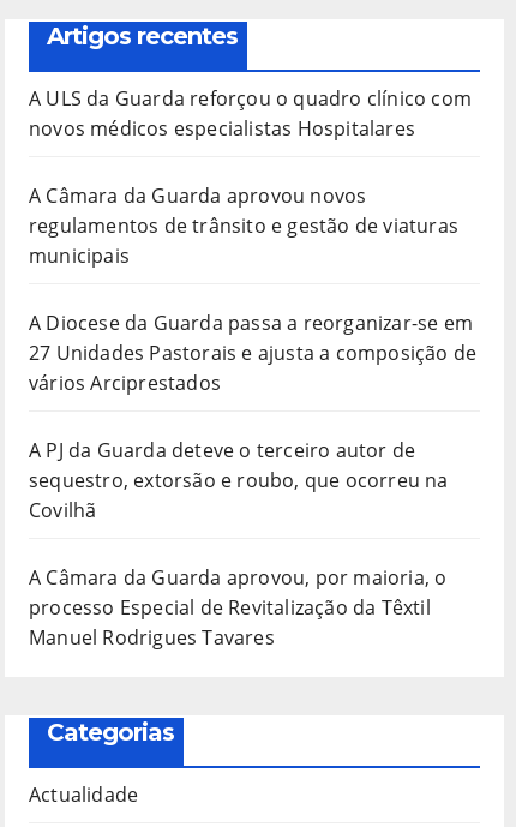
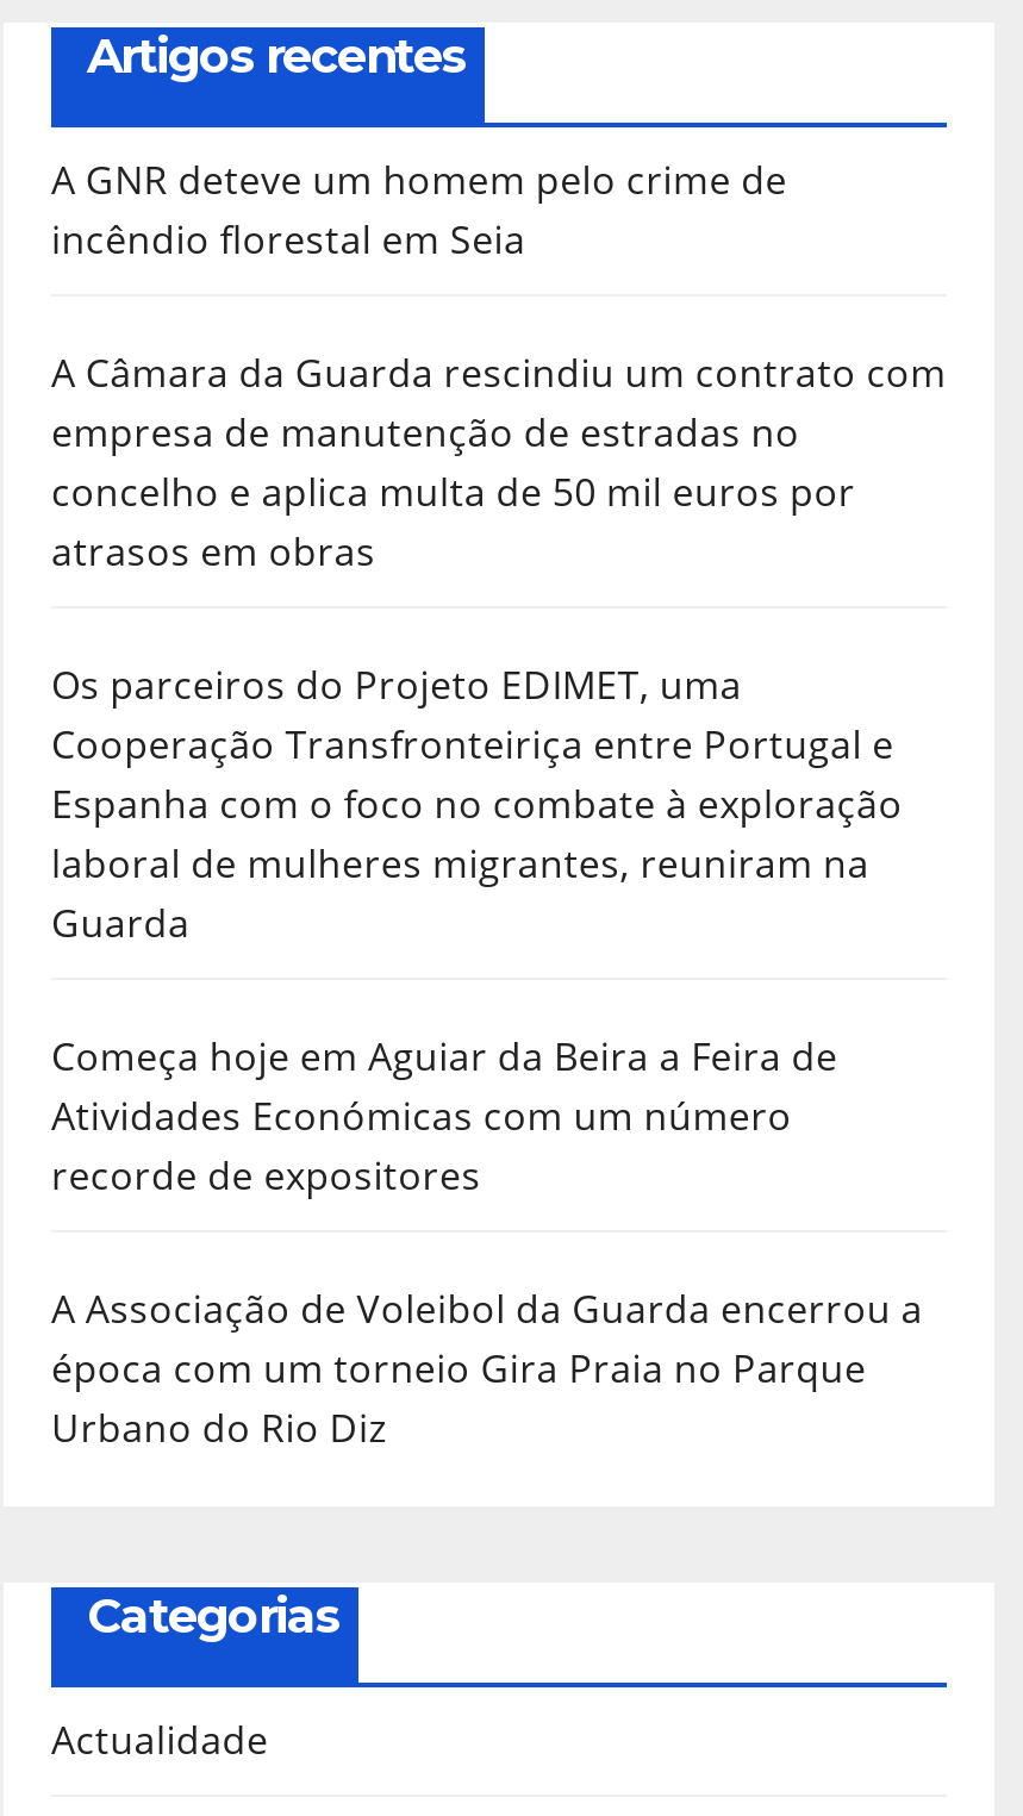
[29,85,472,141] A ULS da Guarda reforçou o quadro clínico com | novos médicos especialistas Hospitalares -> [51,154,787,266] A GNR deteve um homem pelo crime de | incêndio florestal em Seia
[29,182,458,269] A Câmara da Guarda aprovou novos | regulamentos de trânsito e gestão de viaturas | municipais -> [51,347,946,578] A Câmara da Guarda rescindiu um contrato com | empresa de manutenção de estradas no | concelho e aplica multa de 50 mil euros por | atrasos em obras
[29,309,477,396] A Diocese da Guarda passa a reorganizar-se em | 27 Unidades Pastorais e ajusta a composição de | vários Arciprestados -> [51,659,902,950] Os parceiros do Projeto EDIMET, uma | Cooperação Transfronteiriça entre Portugal e | Espanha com o foco no combate à exploração | laboral de mulheres migrantes, reuniram na | Guarda
[29,437,448,523] A PJ da Guarda deteve o terceiro autor de | sequestro, extorsão e roubo, que ocorreu na | Covilhã -> [51,1031,838,1202] Começa hoje em Aguiar da Beira a Feira de | Atividades Económicas com um número | recorde de expositores
[29,564,447,650] A Câmara da Guarda aprovou, por maioria, o | processo Especial de Revitalização da Têxtil | Manuel Rodrigues Tavares -> [51,1283,923,1455] A Associação de Voleibol da Guarda encerrou a | época com um torneio Gira Praia no Parque | Urbano do Rio Diz

